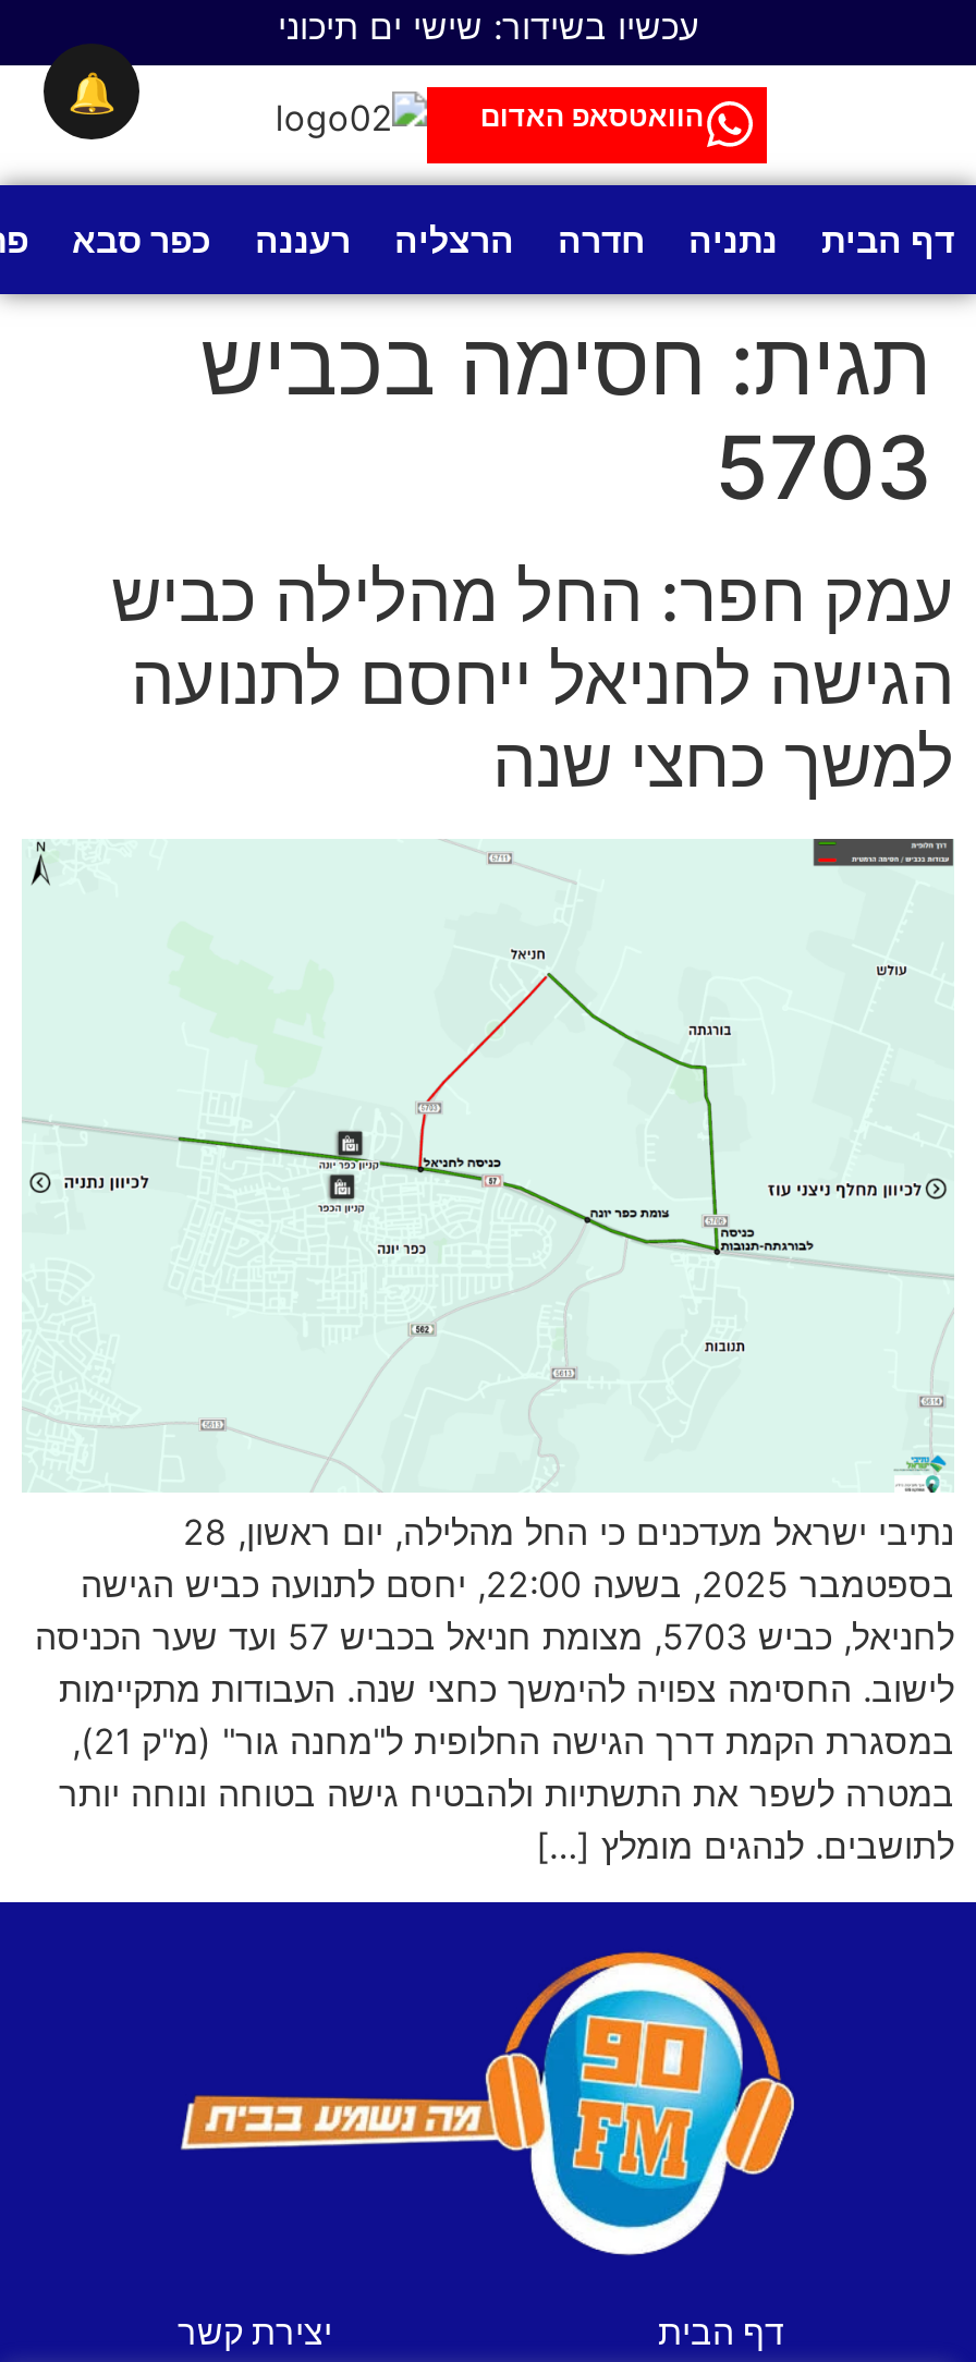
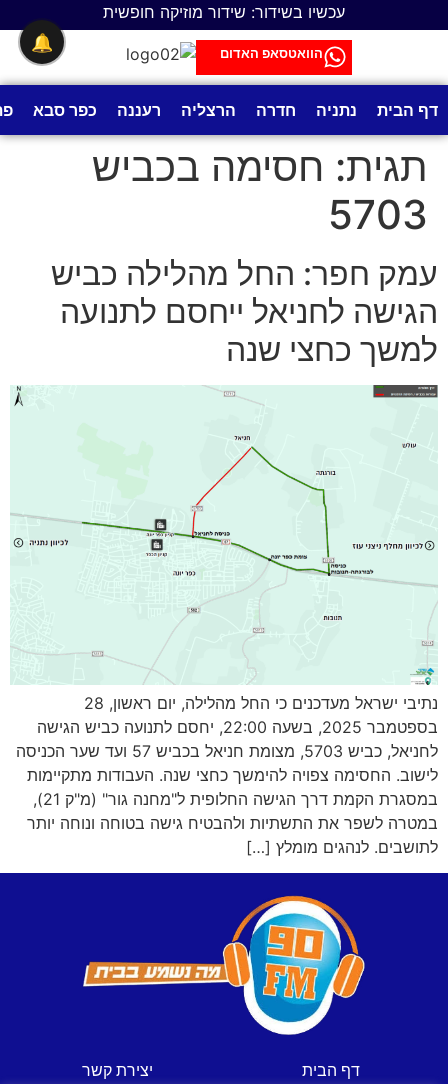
[278,4,698,48] עכשיו בשידור: שישי ים תיכוני -> [103,2,345,22] עכשיו בשידור: שידור מוזיקה חופשית

